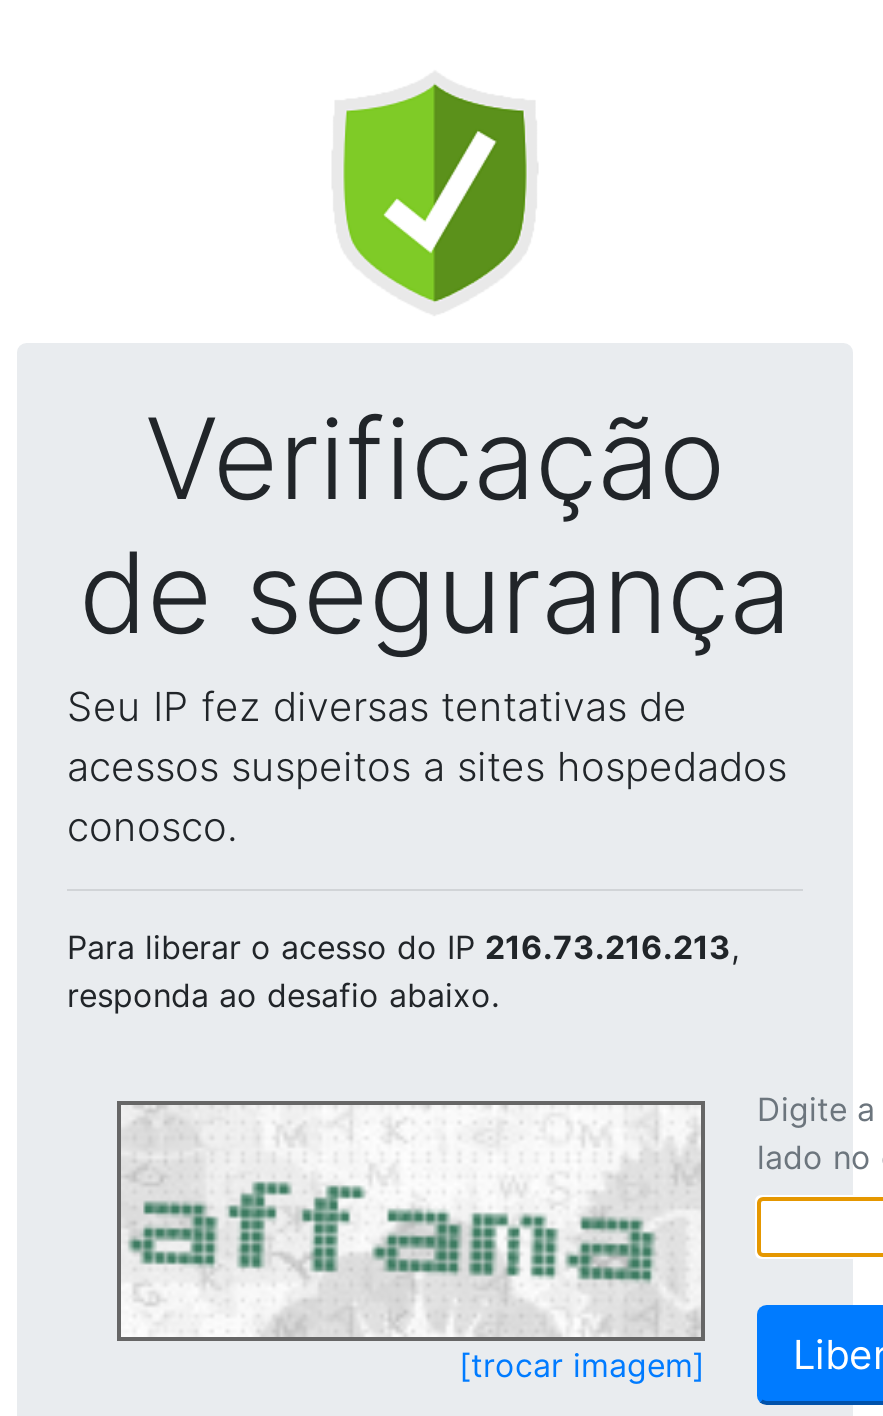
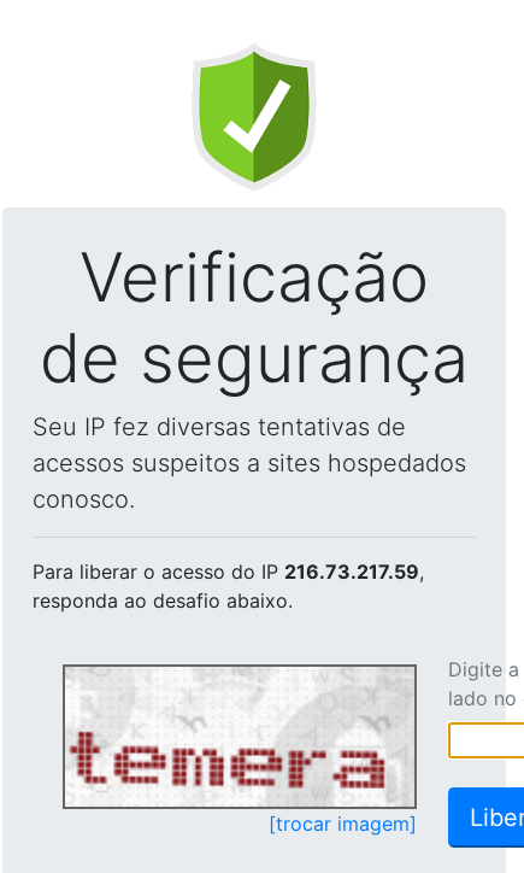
[67,927,739,967] Para liberar o acesso do IP 216.73.216.213, -> [33,559,424,584] Para liberar o acesso do IP 216.73.217.59,
[125,1109,685,1333] [image] -> [67,670,404,805] [image]

